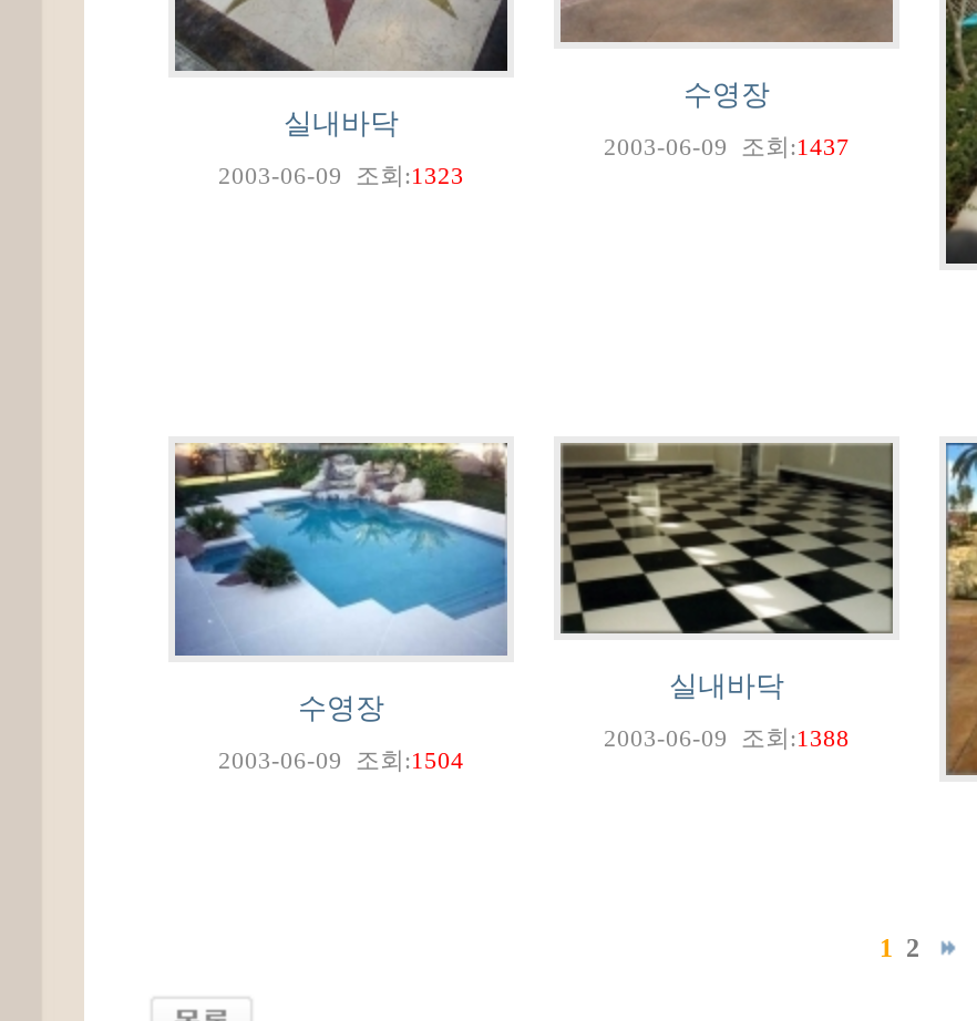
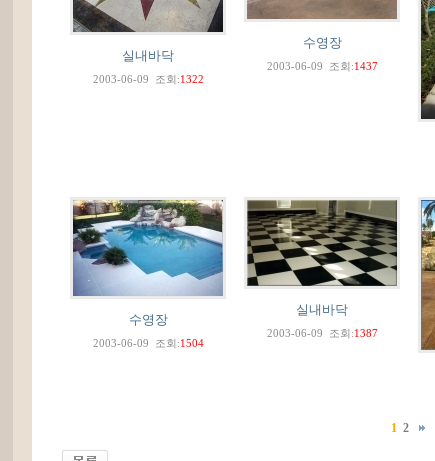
[218,162,464,188] 2003-06-09 조회: 1323 -> [92,73,203,85] 2003-06-09 조회: 1322
[604,724,850,751] 2003-06-09 조회: 1388 -> [266,327,377,339] 2003-06-09 조회: 1387

